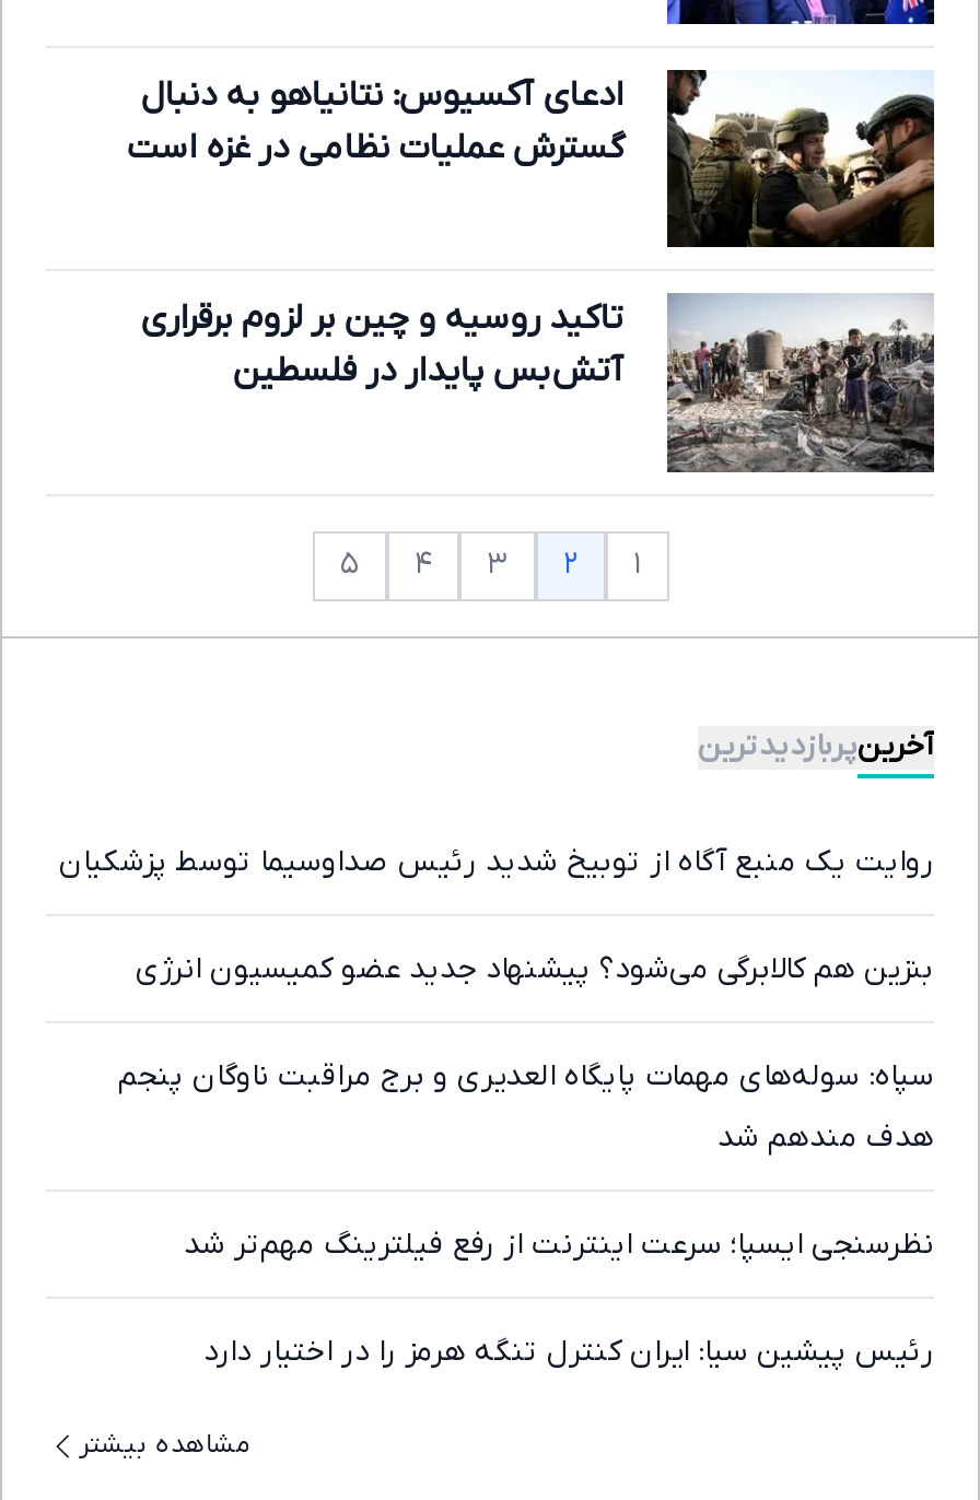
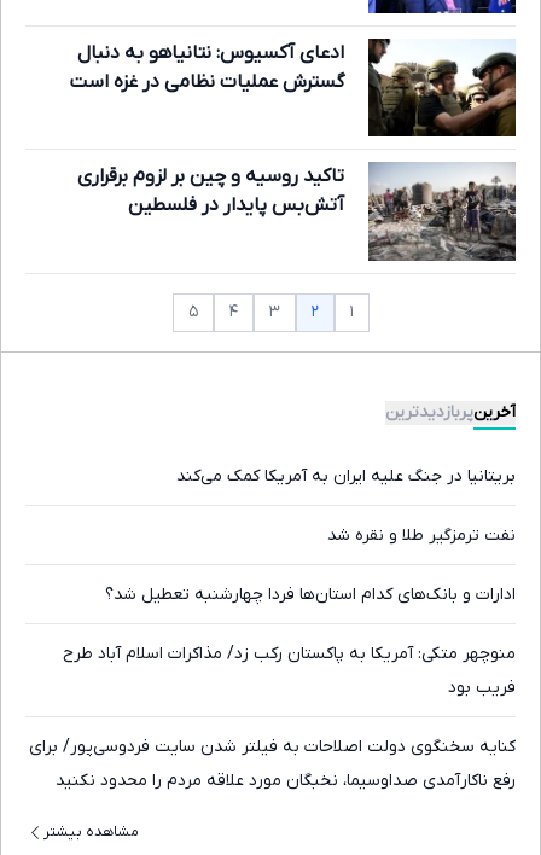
[59,841,934,1372] روایت یک منبع آگاه از توبیخ شدید رئیس صداوسیما توسط پزشکیان | بنزین هم کالابرگی می‌شود؟ پیشنهاد جدید عضو کمیسیون انرژی | سپاه: سوله‌های مهمات پایگاه العدیری و برج مراقبت ناوگان پنجم | هدف مندهم شد | نظرسنجی ایسپا؛ سرعت اینترنت از رفع فیلترینگ مهم‌تر شد | رئیس پیشین سیا: ایران کنترل تنگه هرمز را در اختیار دارد -> [29,464,516,792] بریتانیا در جنگ علیه ایران به آمریکا کمک می‌کند | نفت ترمزگیر طلا و نقره شد | ادارات و بانک‌های کدام استان‌ها فردا چهارشنبه تعطیل شد؟ | منوچهر متکی: آمریکا به پاکستان رکب زد/ مذاکرات اسلام آباد طرح | فریب بود | کنایه سخنگوی دولت اصلاحات به فیلتر شدن سایت فردوسی‌پور/ برای | رفع ناکارآمدی صداوسیما، نخبگان مورد علاقه مردم را محدود نکنید

